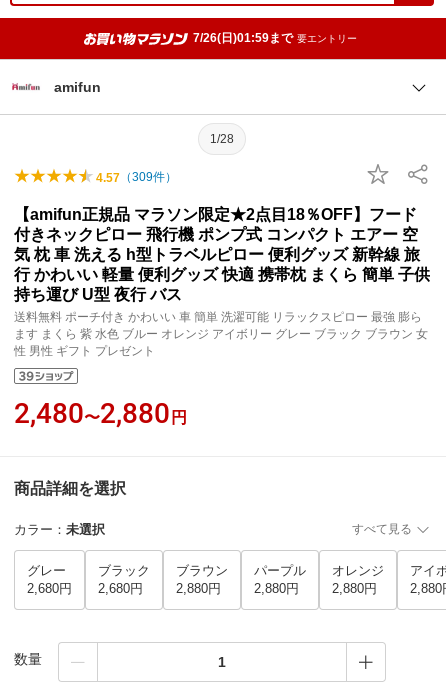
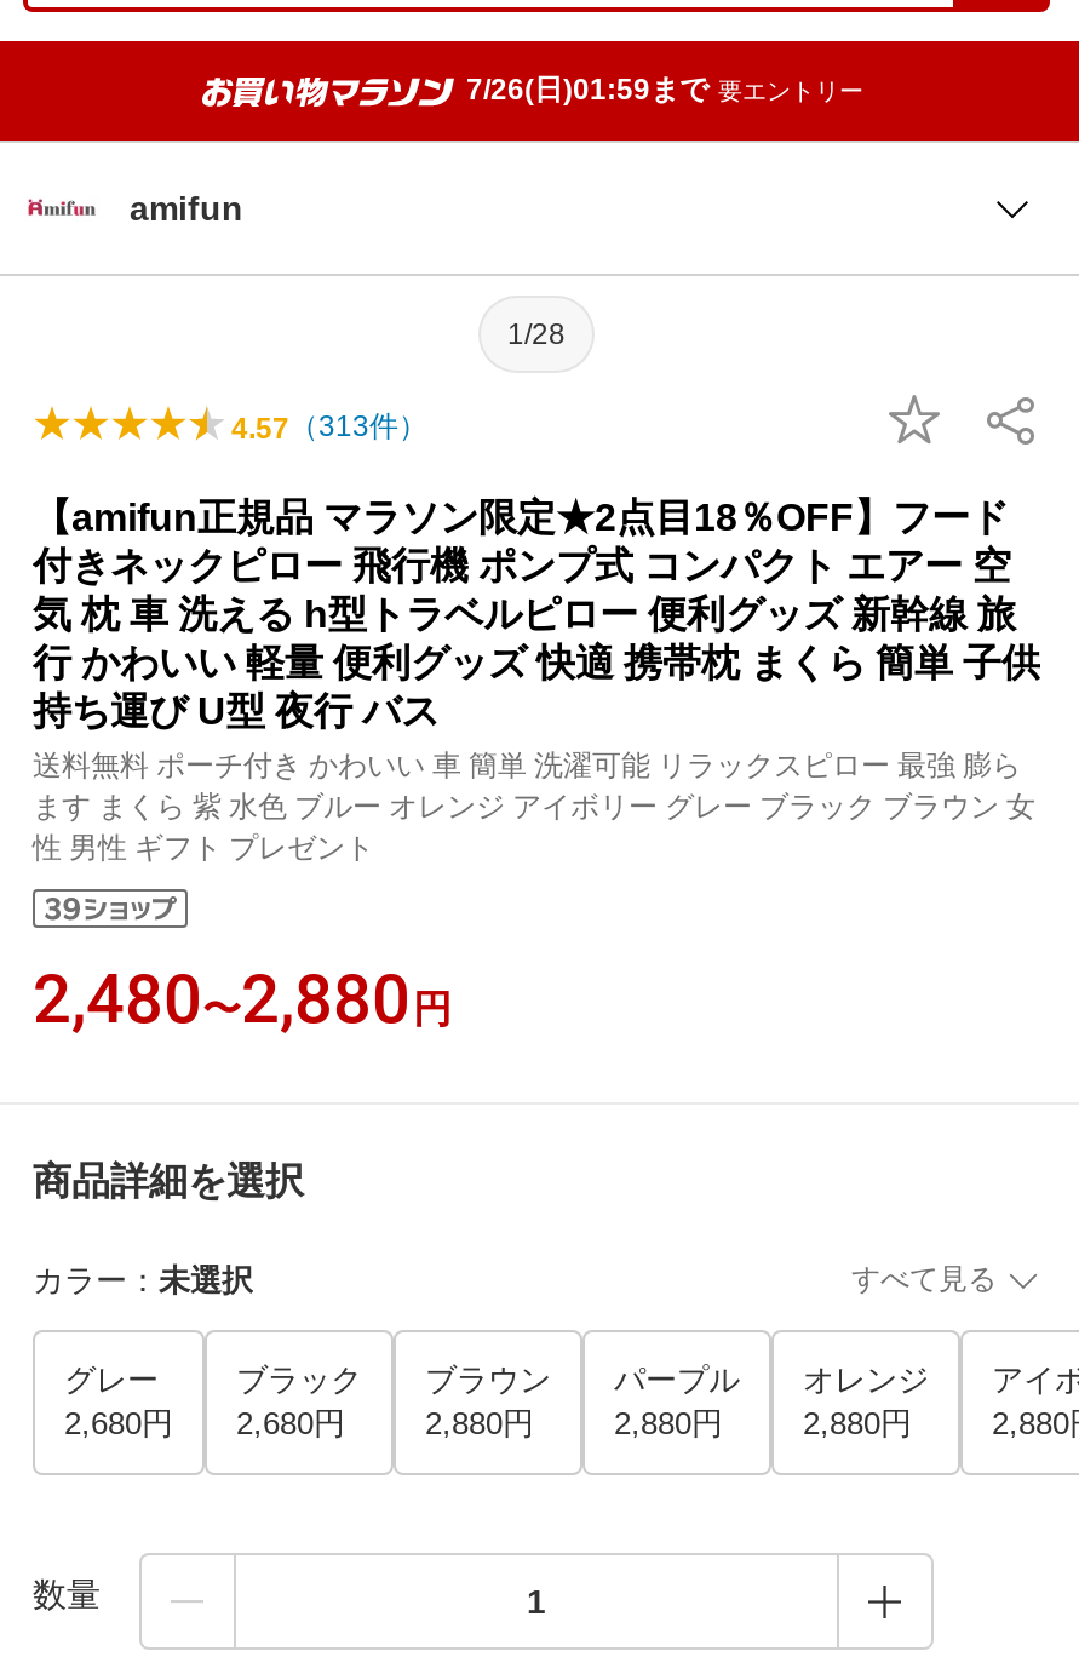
[96,170,177,185] 4.57（309件） -> [231,409,427,446] 4.57（313件）

